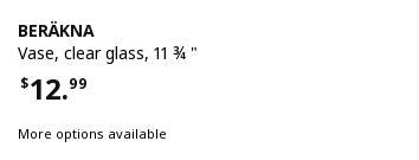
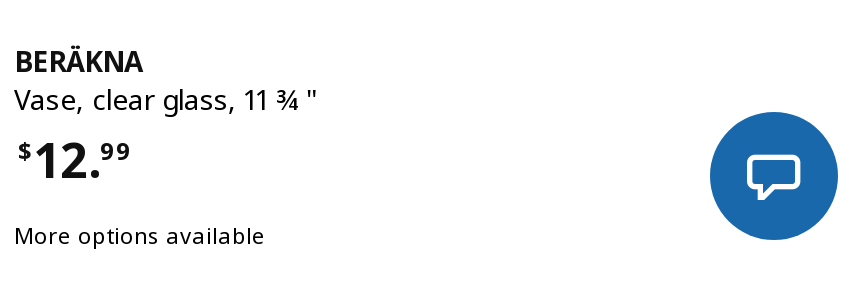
none -> [708,110,840,242] [image]

